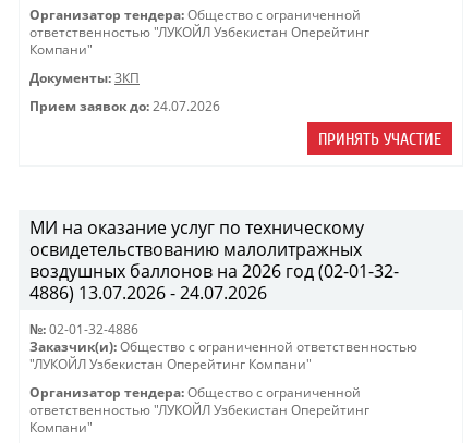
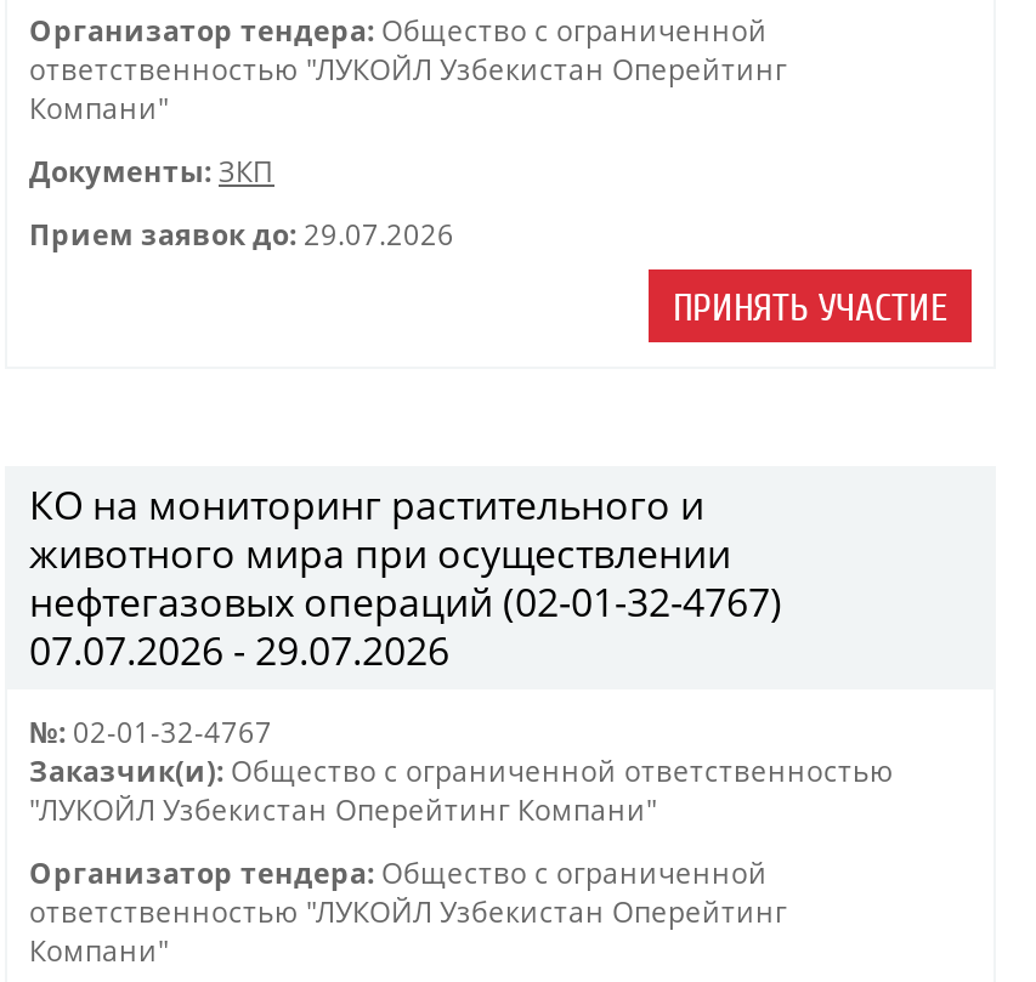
[29,98,220,114] Прием заявок до: 24.07.2026 -> [29,216,454,252] Прием заявок до: 29.07.2026
[29,216,399,305] МИ на оказание услуг по техническому | освидетельствованию малолитражных | воздушных баллонов на 2026 год (02-01-32- | 4886) 13.07.2026 - 24.07.2026 -> [29,478,782,677] КО на мониторинг растительного и | животного мира при осуществлении | нефтегазовых операций (02-01-32-4767) | 07.07.2026 - 29.07.2026
[29,321,138,337] №: 02-01-32-4886 -> [29,714,272,750] №: 02-01-32-4767

